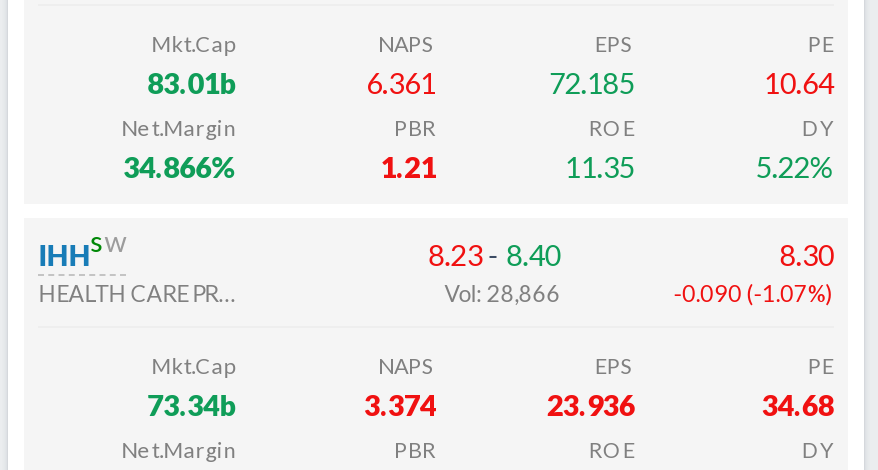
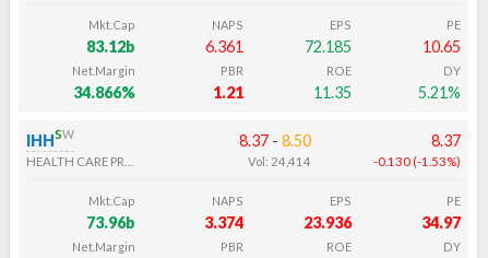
[147,66,237,100] 83.01b -> [86,37,135,56] 83.12b
[764,66,834,100] 10.64 -> [422,37,460,56] 10.65
[756,150,834,184] 5.22% -> [418,83,460,102] 5.21%
[429,238,561,272] 8.23 - 8.40 -> [239,131,311,150] 8.37 - 8.50
[780,238,834,272] 8.30 -> [431,131,460,150] 8.37
[445,280,561,306] Vol: 28,866 -> [248,154,311,168] Vol: 24,414
[674,280,834,306] -0.090 (-1.07%) -> [373,154,460,168] -0.130 (-1.53%)
[147,388,237,422] 73.34b -> [86,213,135,232] 73.96b
[762,388,834,422] 34.68 -> [421,213,460,232] 34.97

